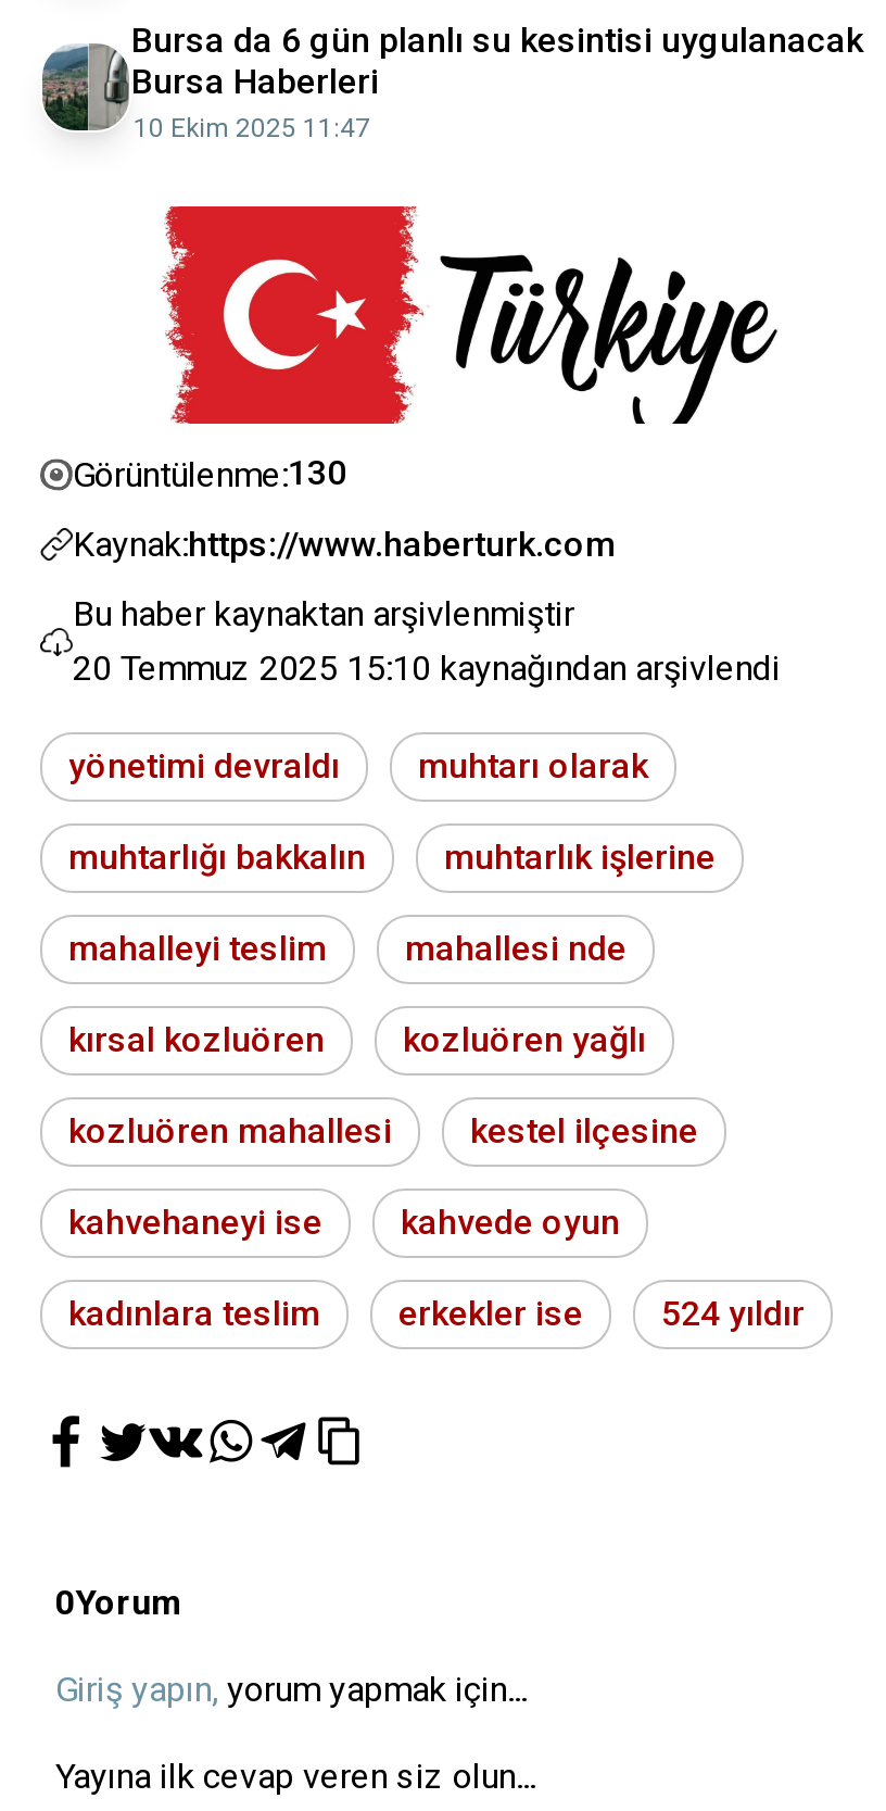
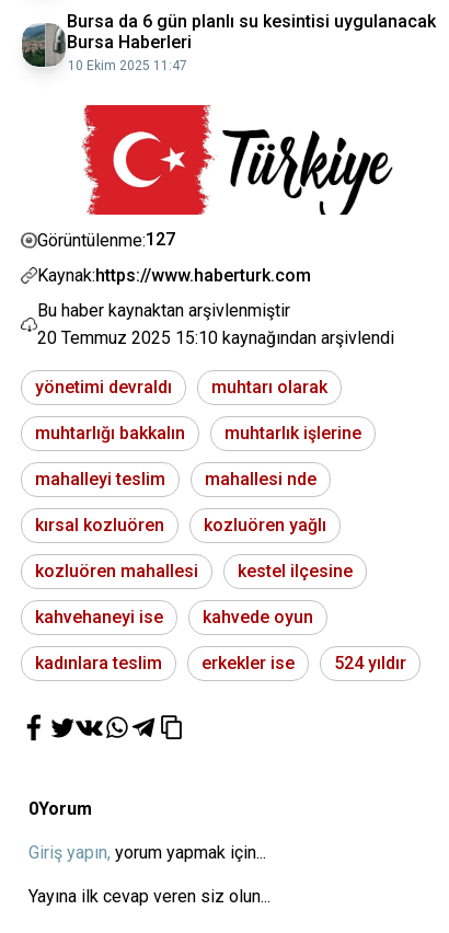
[73,452,346,495] Görüntülenme:130 -> [37,229,175,250] Görüntülenme:127

